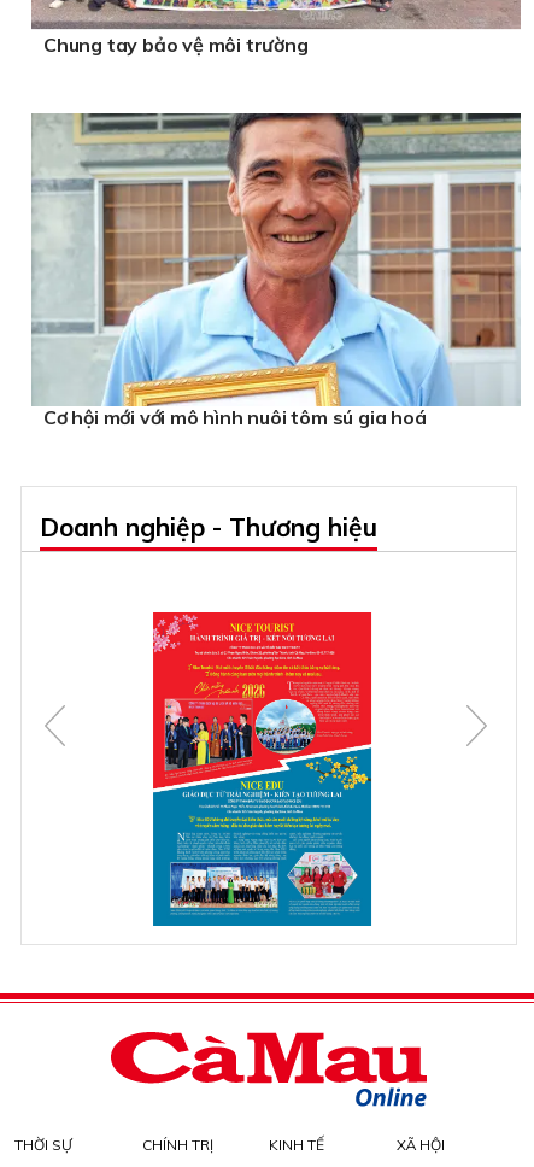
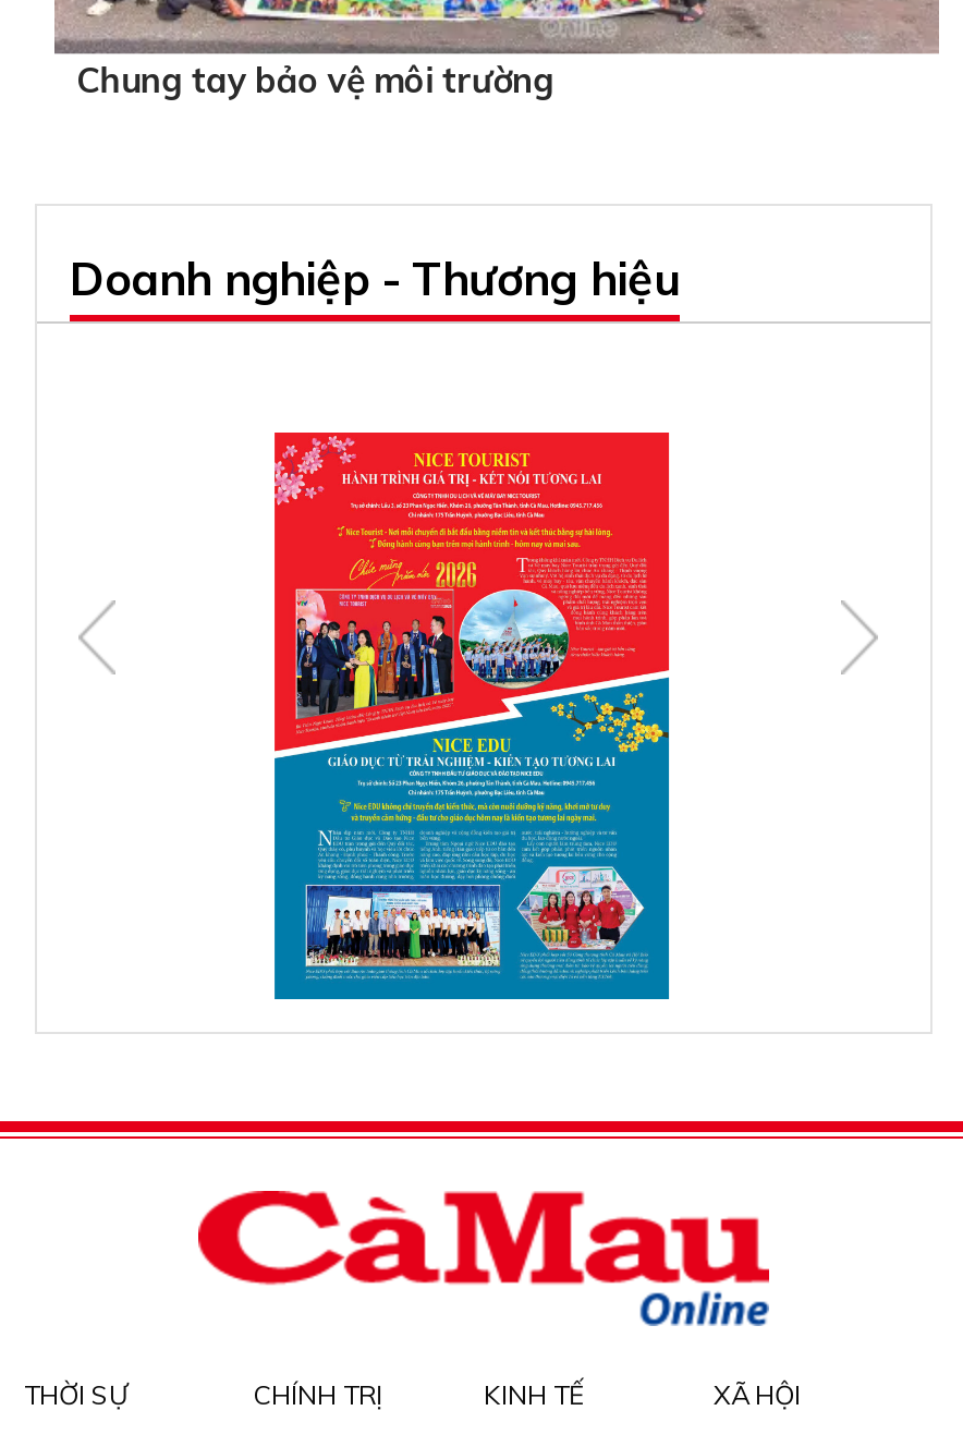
[31,112,521,429] [image] | Cơ hội mới với mô hình nuôi tôm sú gia hoá -> none

